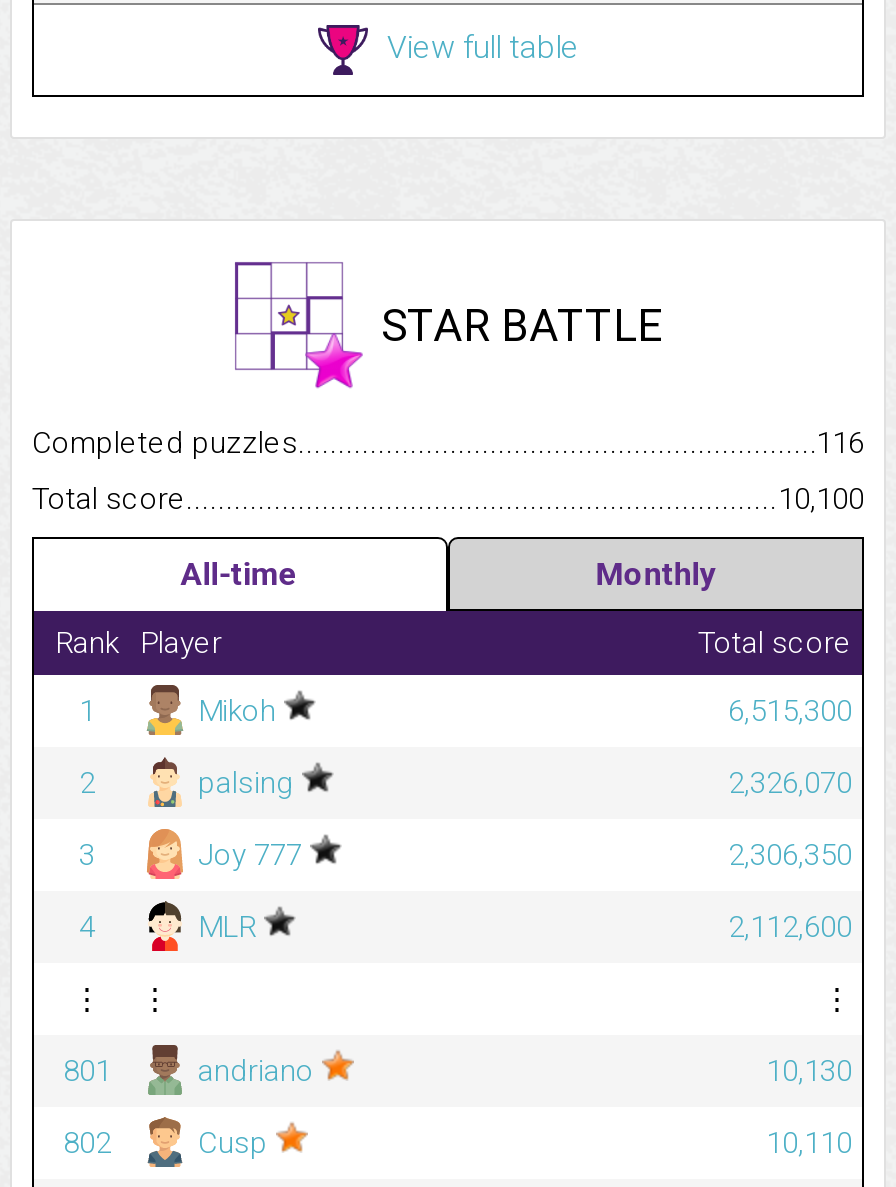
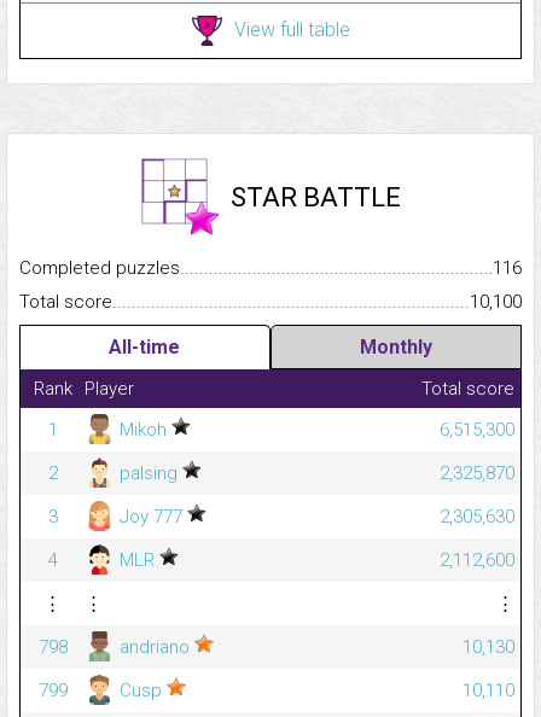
[728,765,852,801] 2,326,070 -> [440,462,514,484] 2,325,870
[728,837,852,873] 2,306,350 -> [440,506,514,528] 2,305,630
[63,1053,111,1089] 801 -> [38,636,67,658] 798
[63,1125,111,1161] 802 -> [38,680,67,701] 799

